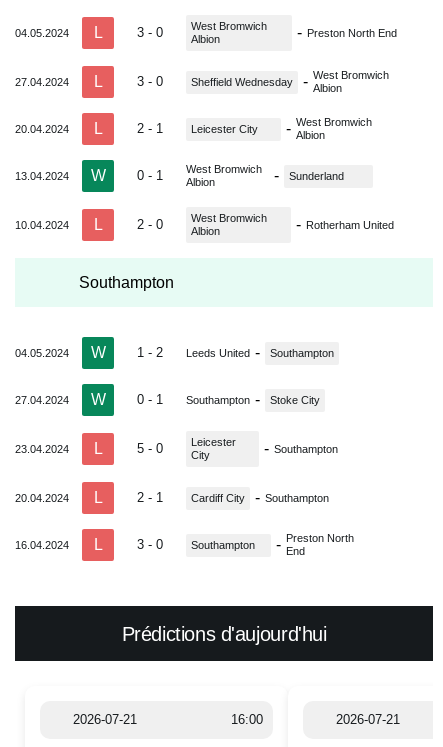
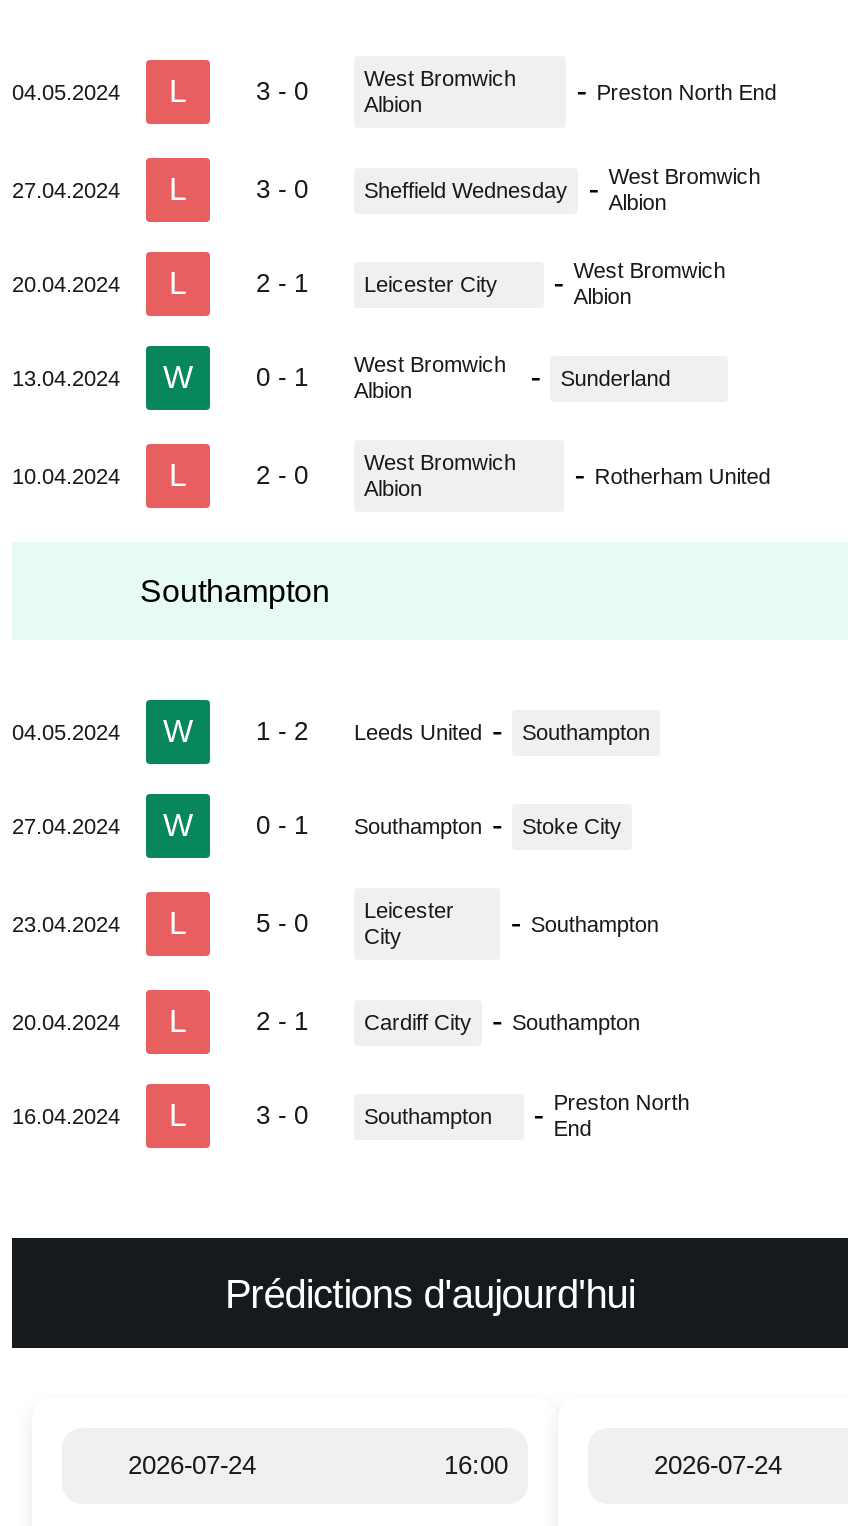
[73,712,137,727] 2026-07-21 -> [128,1450,256,1480] 2026-07-24
[336,712,400,727] 2026-07-21 -> [654,1450,782,1480] 2026-07-24

